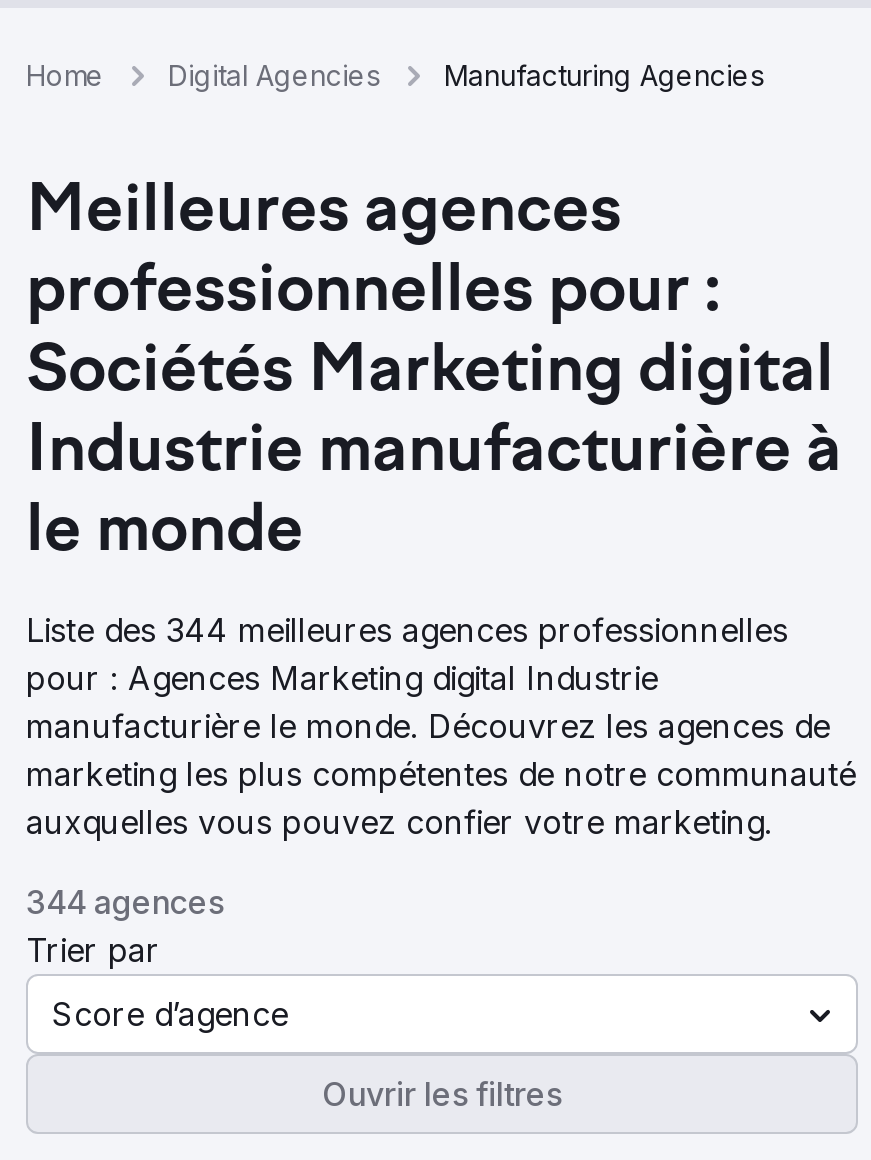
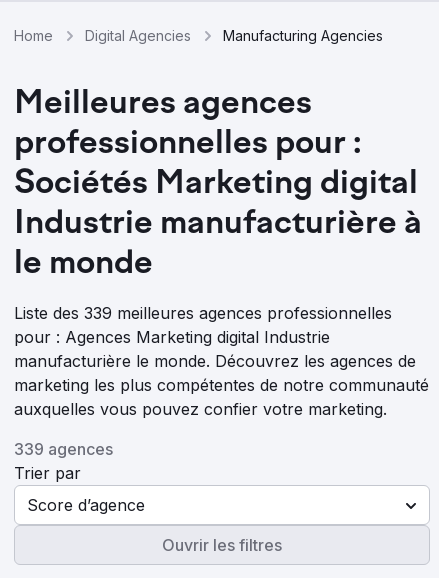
[26,610,788,650] Liste des 344 meilleures agences professionnelles -> [14,303,392,323] Liste des 339 meilleures agences professionnelles
[26,882,224,922] 344 agences -> [14,439,113,459] 339 agences

